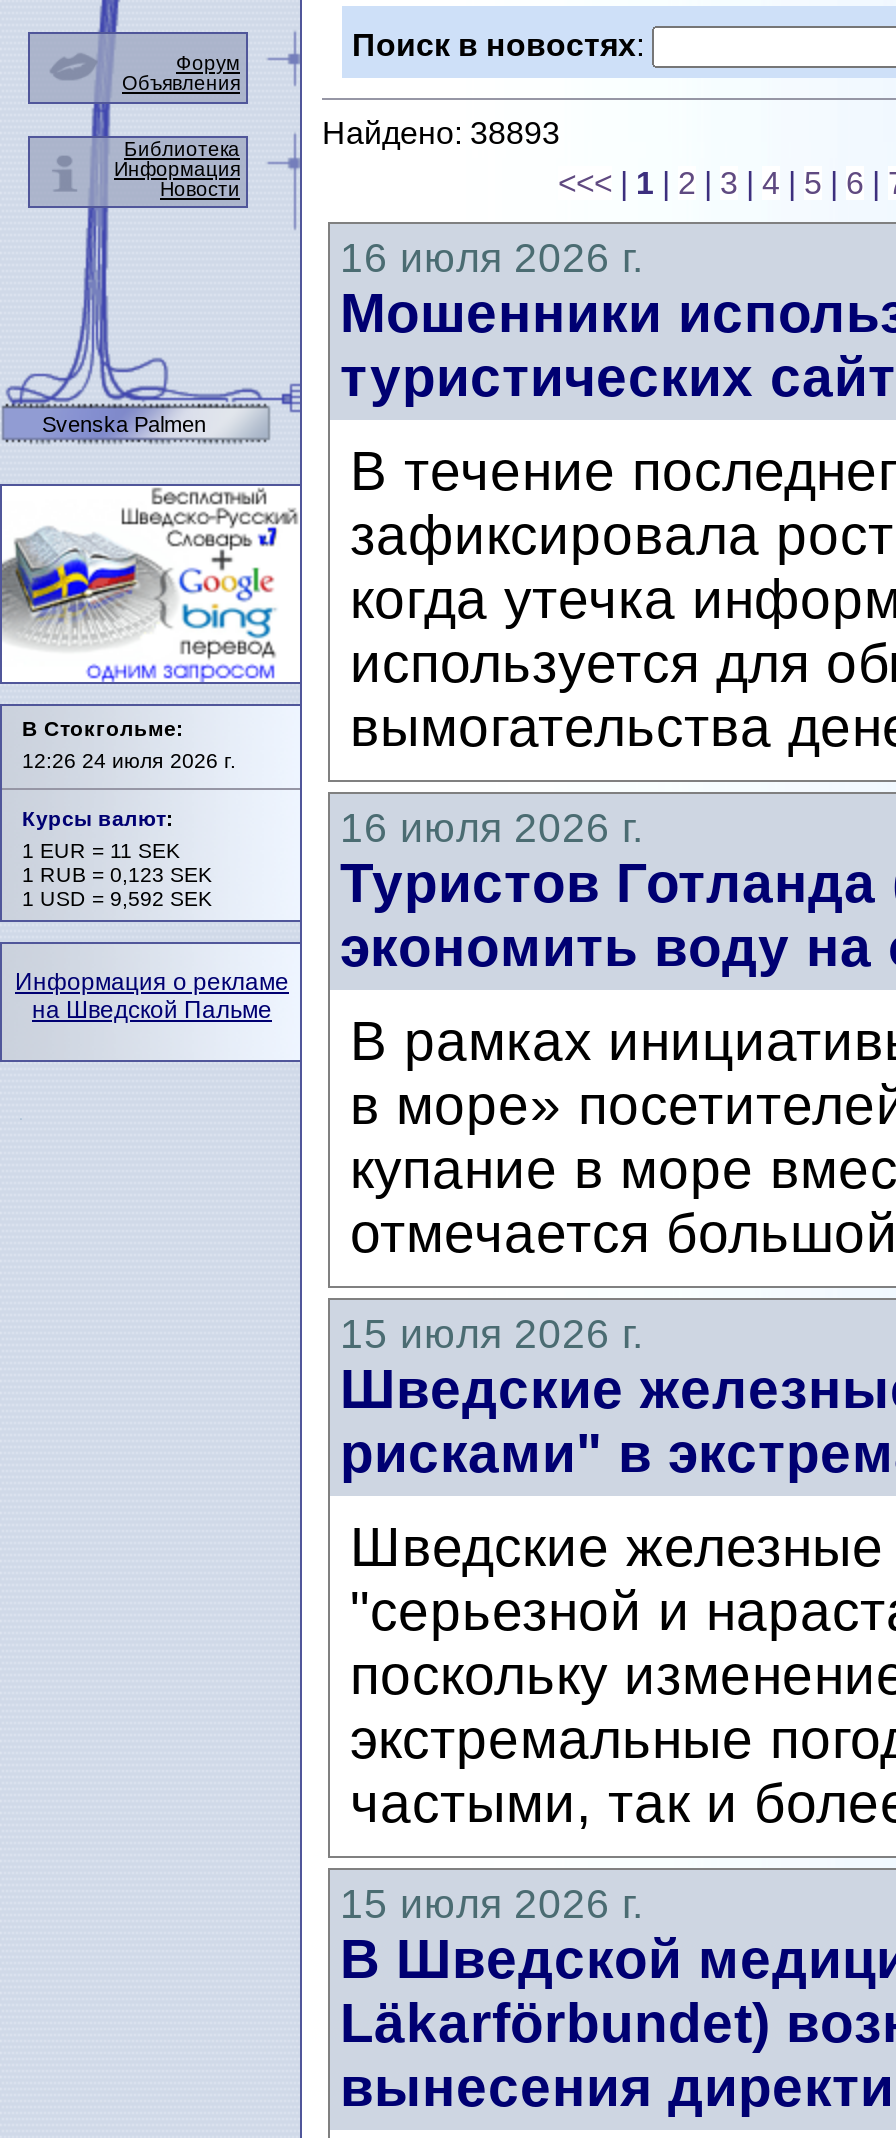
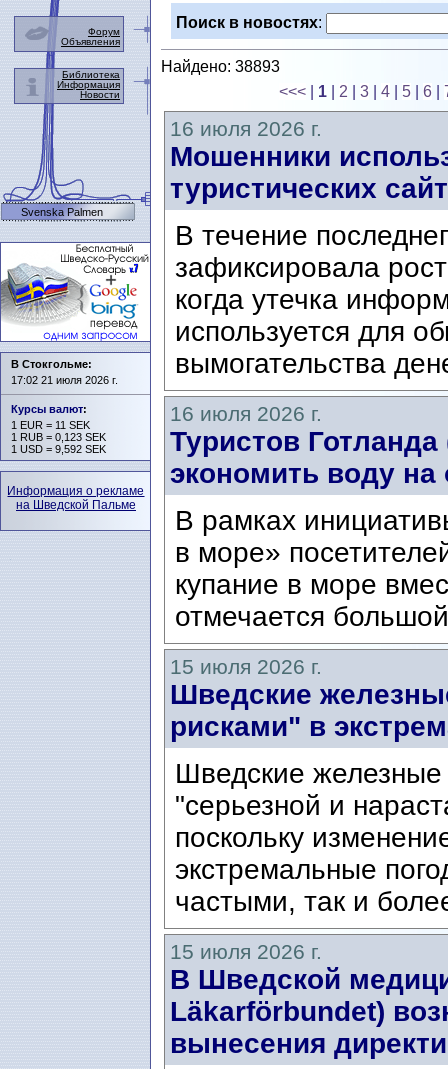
[22,748,236,772] 12:26 24 июля 2026 г. -> [11,374,118,386] 17:02 21 июля 2026 г.

